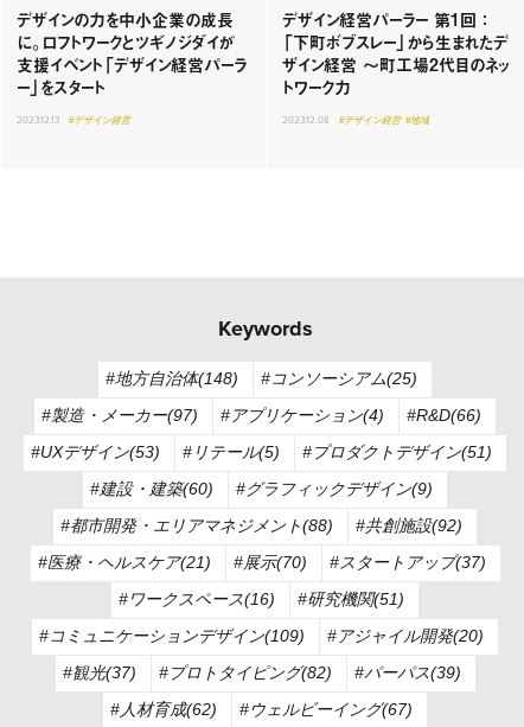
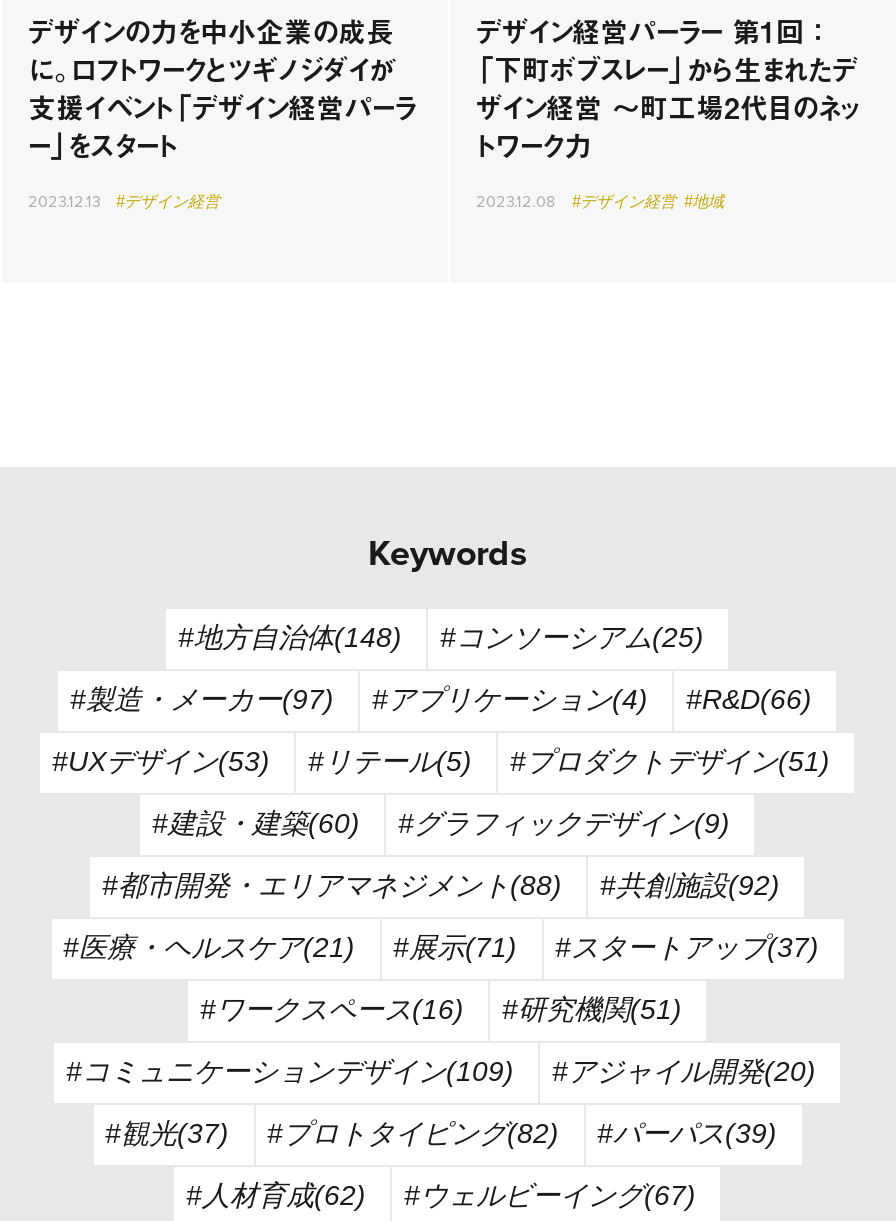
[37,552,485,571] #医療・ヘルスケア(21) #展示(70) #スタートアップ(37) -> [63,930,819,962] #医療・ヘルスケア(21) #展示(71) #スタートアップ(37)

